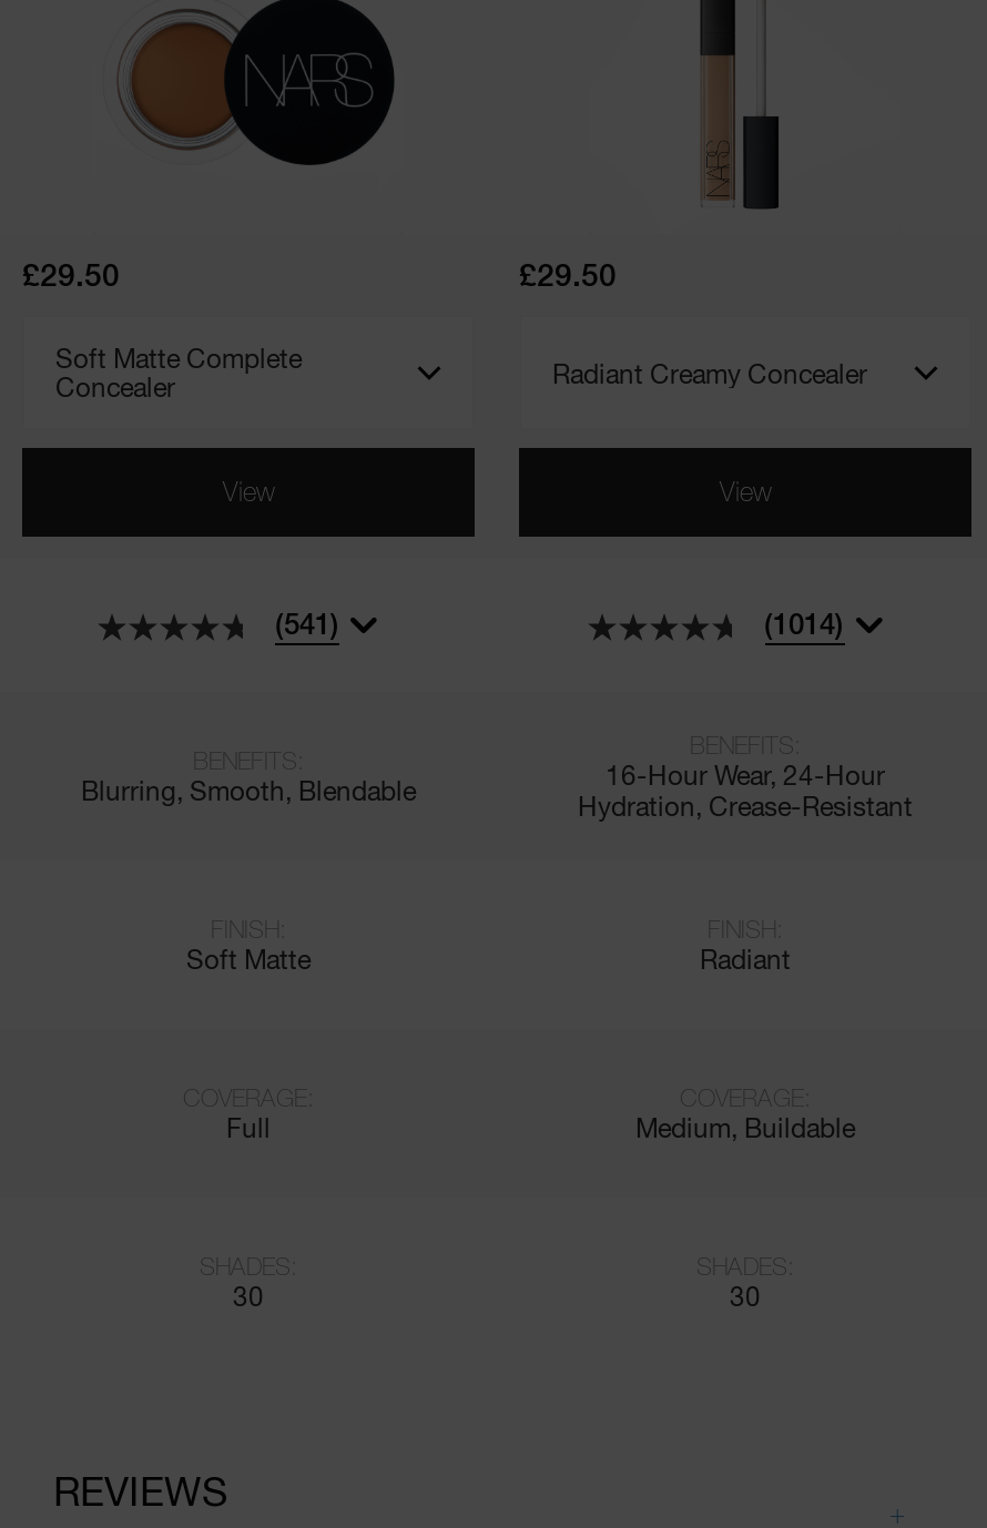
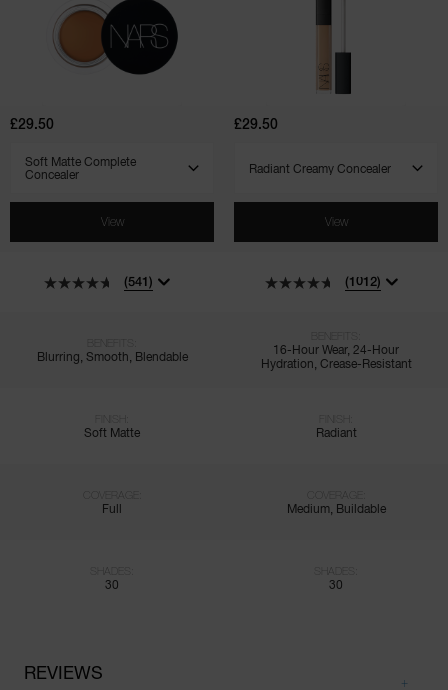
[764,608,844,641] (1014) -> [344,274,380,289] (1012)

